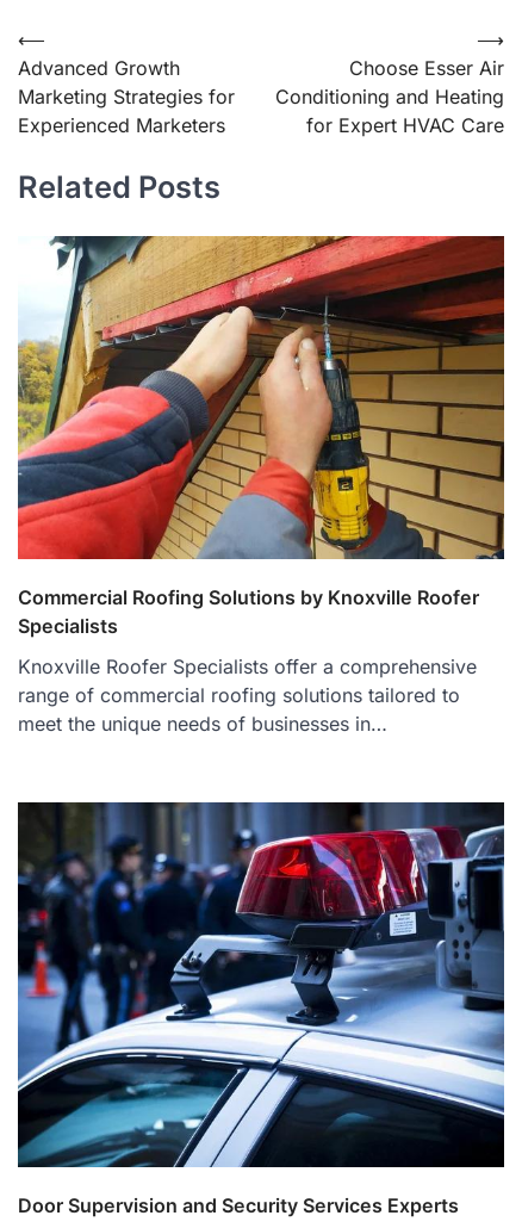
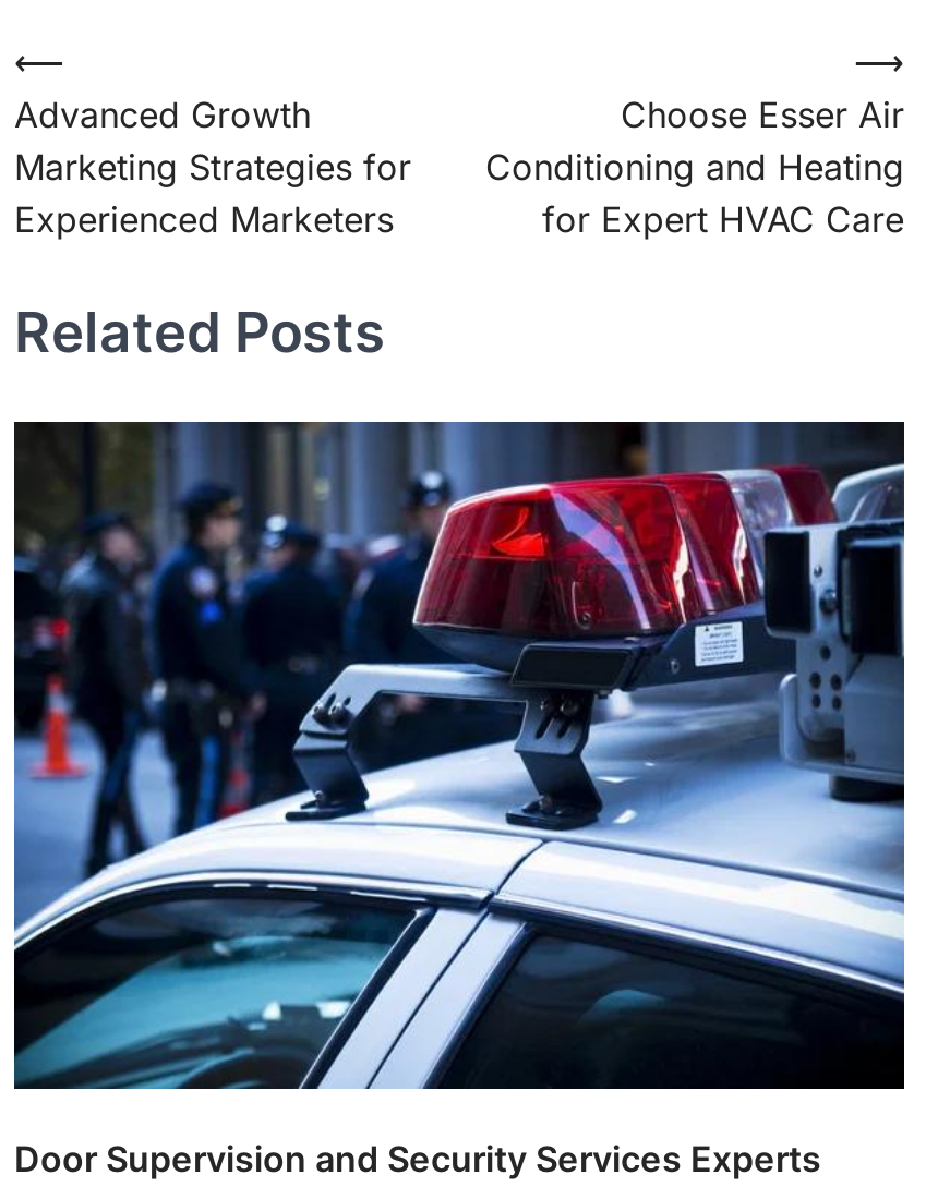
[17,235,505,736] [image] | Commercial Roofing Solutions by Knoxville Roofer | Specialists | Knoxville Roofer Specialists offer a comprehensive | range of commercial roofing solutions tailored to | meet the unique needs of businesses in… -> none

